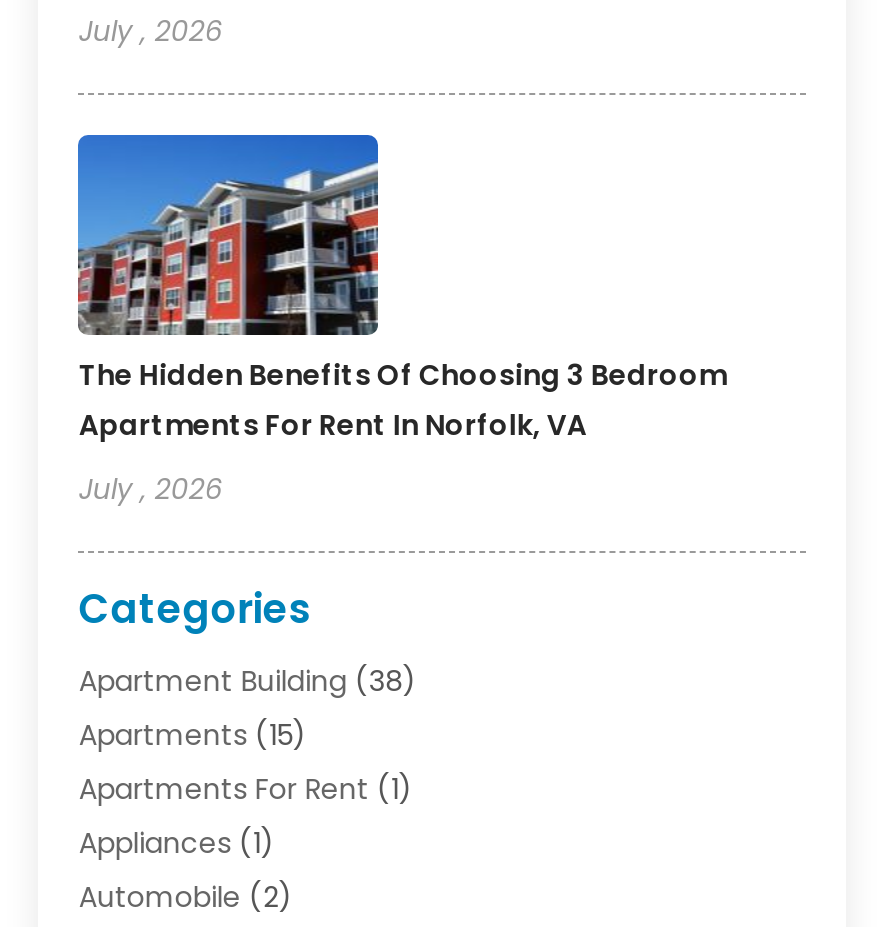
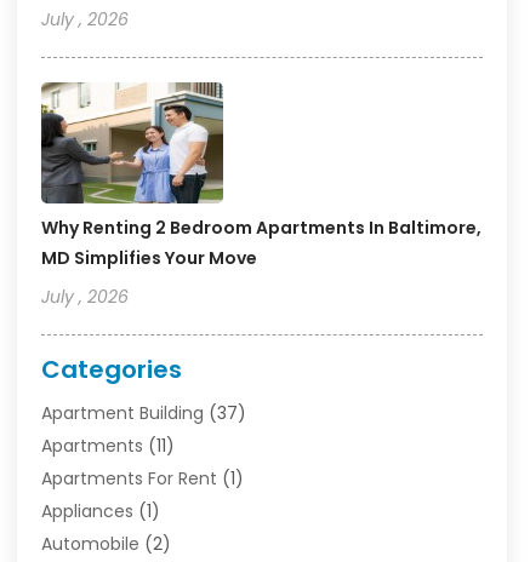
[76,133,727,446] [image] | The Hidden Benefits Of Choosing 3 Bedroom | Apartments For Rent In Norfolk, VA -> [40,81,482,271] [image] | Why Renting 2 Bedroom Apartments In Baltimore, | MD Simplifies Your Move
[79,662,417,702] Apartment Building (38) -> [42,401,247,426] Apartment Building (37)
[79,716,307,756] Apartments (15) -> [42,434,175,458] Apartments (11)

